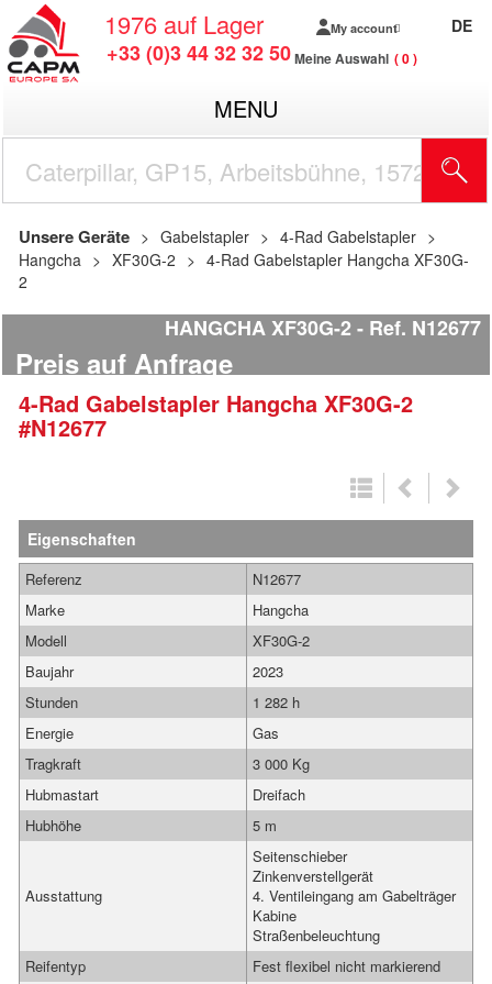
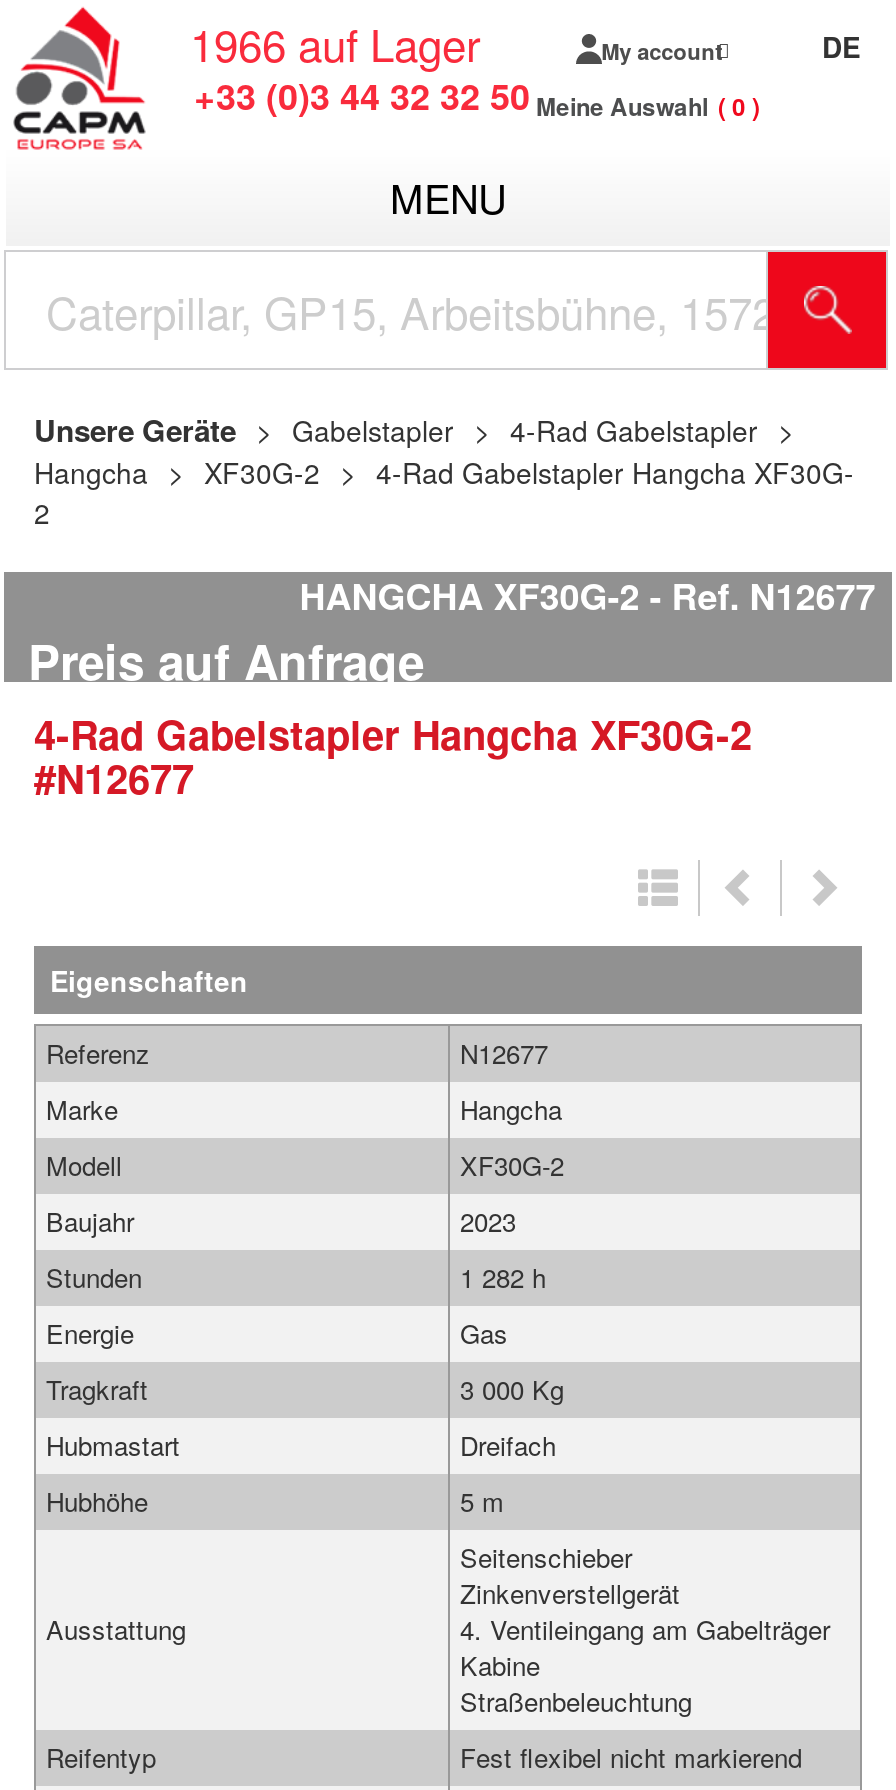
[104,7,264,41] 1976 auf Lager -> [190,12,480,74] 1966 auf Lager

